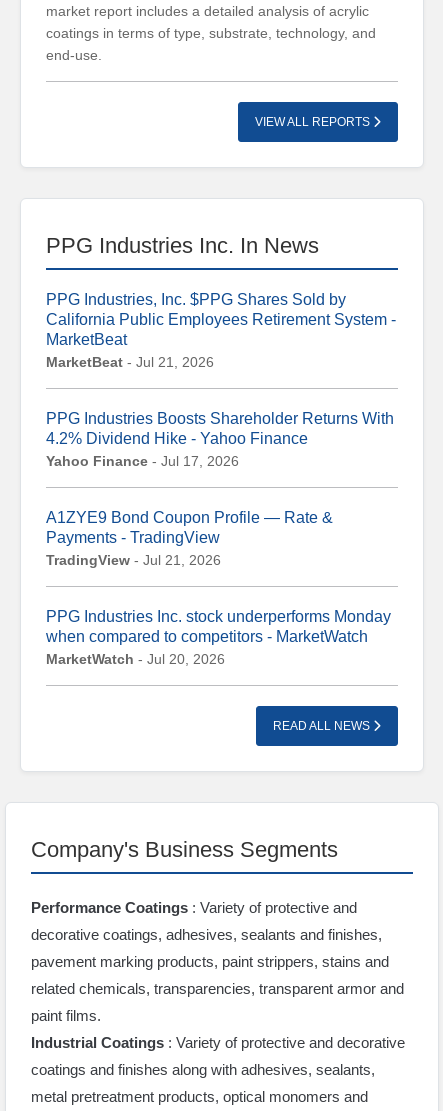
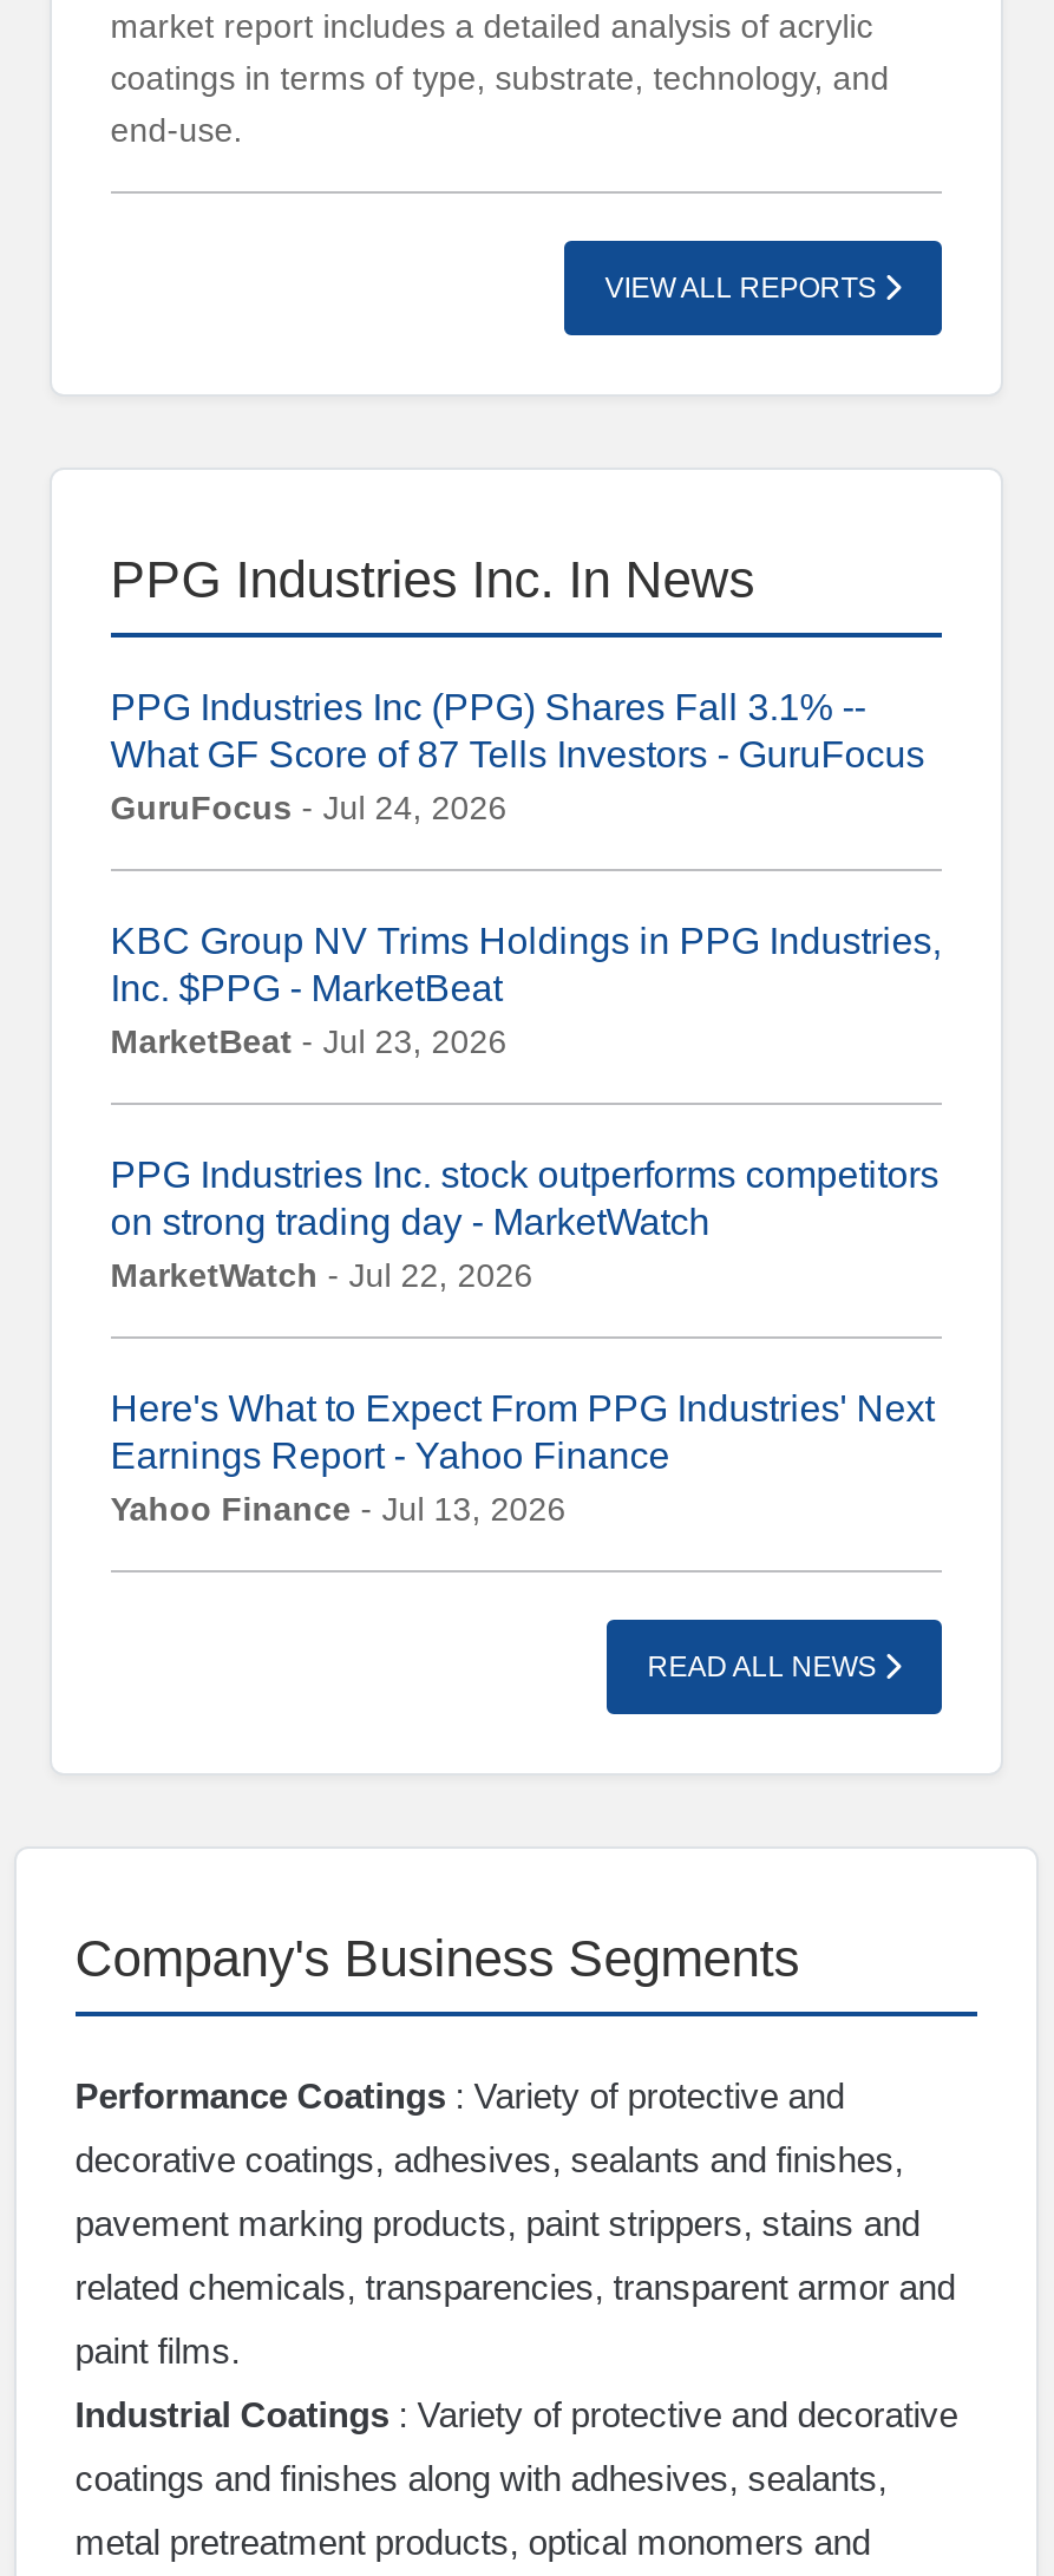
[46,291,396,370] PPG Industries, Inc. $PPG Shares Sold by | California Public Employees Retirement System - | MarketBeat | MarketBeat - Jul 21, 2026 -> [110,687,925,826] PPG Industries Inc (PPG) Shares Fall 3.1% -- | What GF Score of 87 Tells Investors - GuruFocus | GuruFocus - Jul 24, 2026
[46,410,394,469] PPG Industries Boosts Shareholder Returns With | 4.2% Dividend Hike - Yahoo Finance | Yahoo Finance - Jul 17, 2026 -> [110,921,941,1060] KBC Group NV Trims Holdings in PPG Industries, | Inc. $PPG - MarketBeat | MarketBeat - Jul 23, 2026
[46,509,333,568] A1ZYE9 Bond Coupon Profile — Rate & | Payments - TradingView | TradingView - Jul 21, 2026 -> [110,1155,939,1294] PPG Industries Inc. stock outperforms competitors | on strong trading day - MarketWatch | MarketWatch - Jul 22, 2026
[46,608,391,667] PPG Industries Inc. stock underperforms Monday | when compared to competitors - MarketWatch | MarketWatch - Jul 20, 2026 -> [110,1388,934,1528] Here's What to Expect From PPG Industries' Next | Earnings Report - Yahoo Finance | Yahoo Finance - Jul 13, 2026

